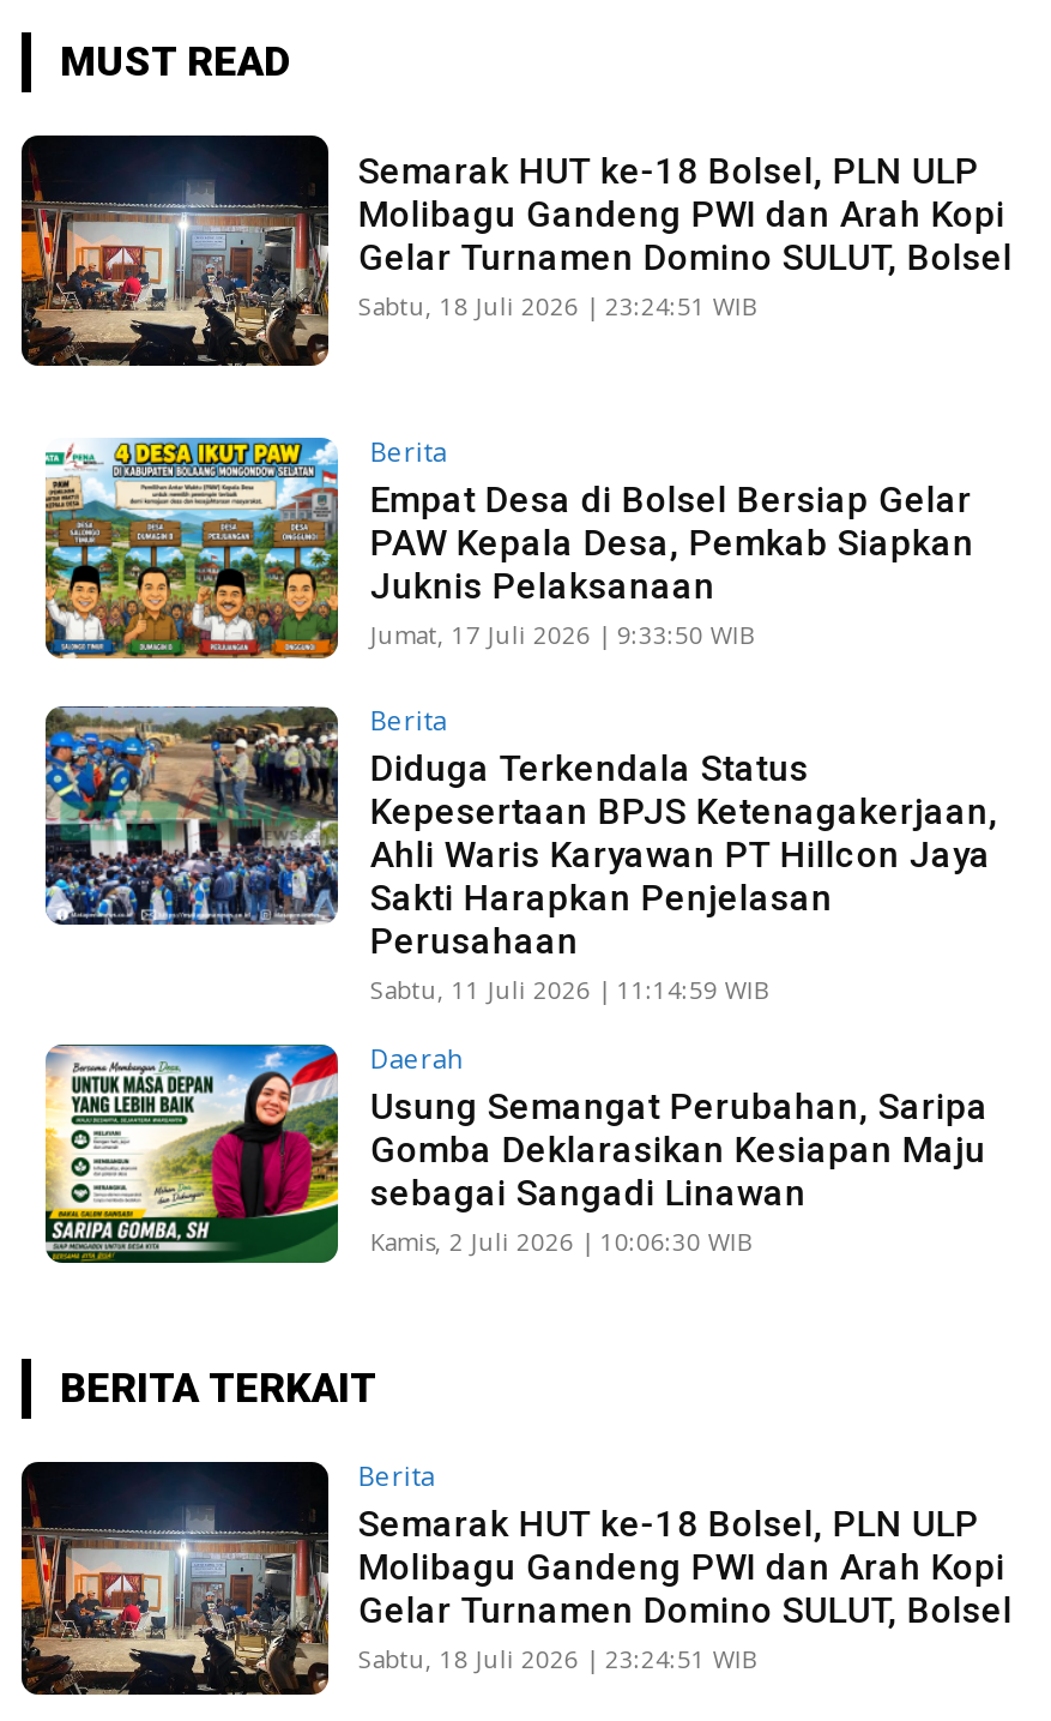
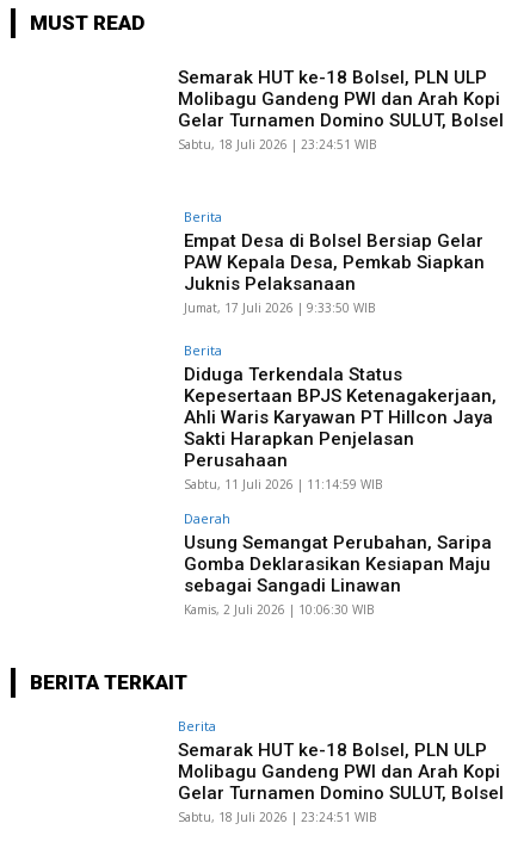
[19,133,331,368] [image] -> none
[43,435,340,661] [image] -> none
[43,704,340,927] [image] -> none
[43,1042,340,1265] [image] -> none
[19,1460,331,1697] [image] -> none

